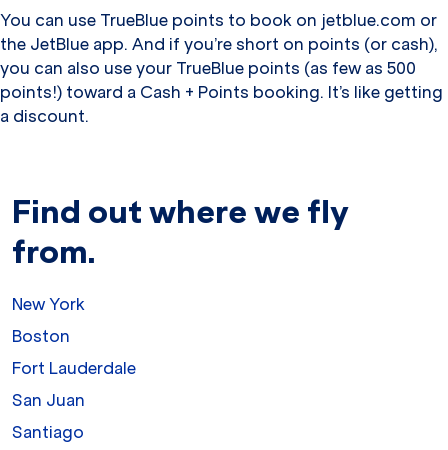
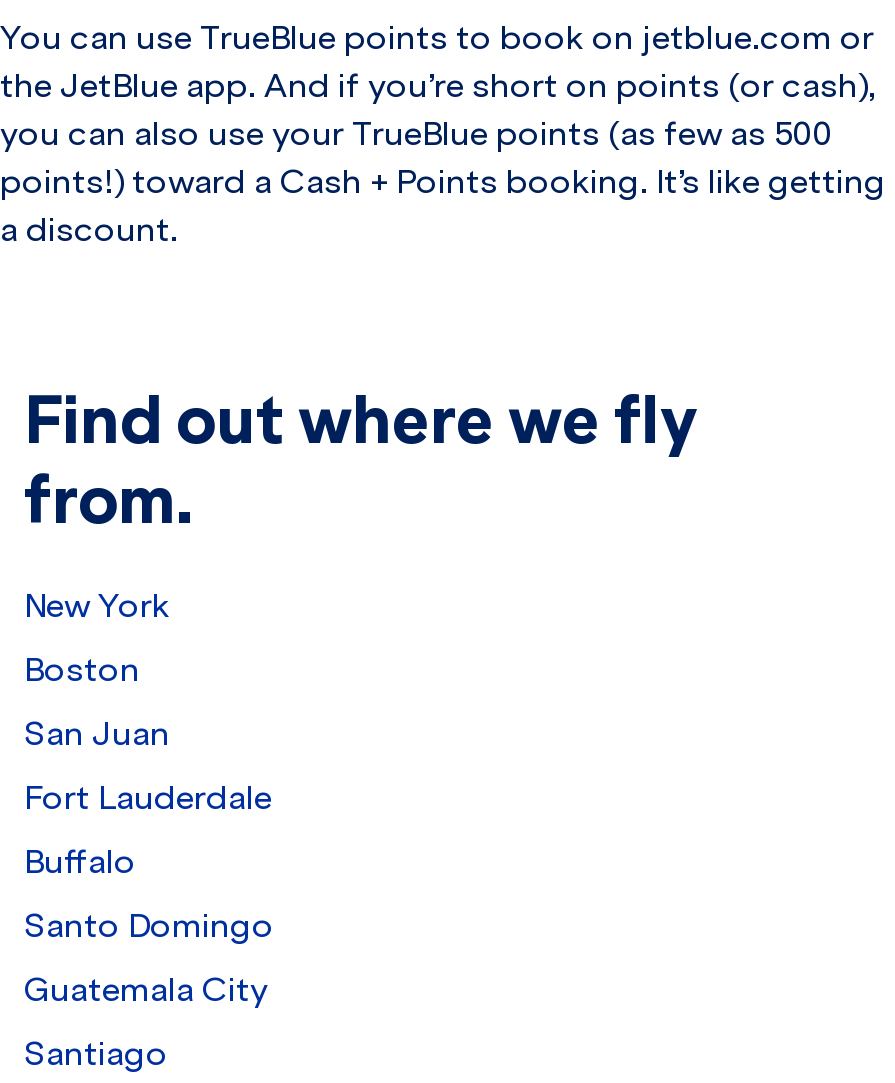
none -> [24,841,274,1009] Buffalo | Santo Domingo | Guatemala City
moved [12,390,85,410] -> [24,713,170,753]: San Juan

